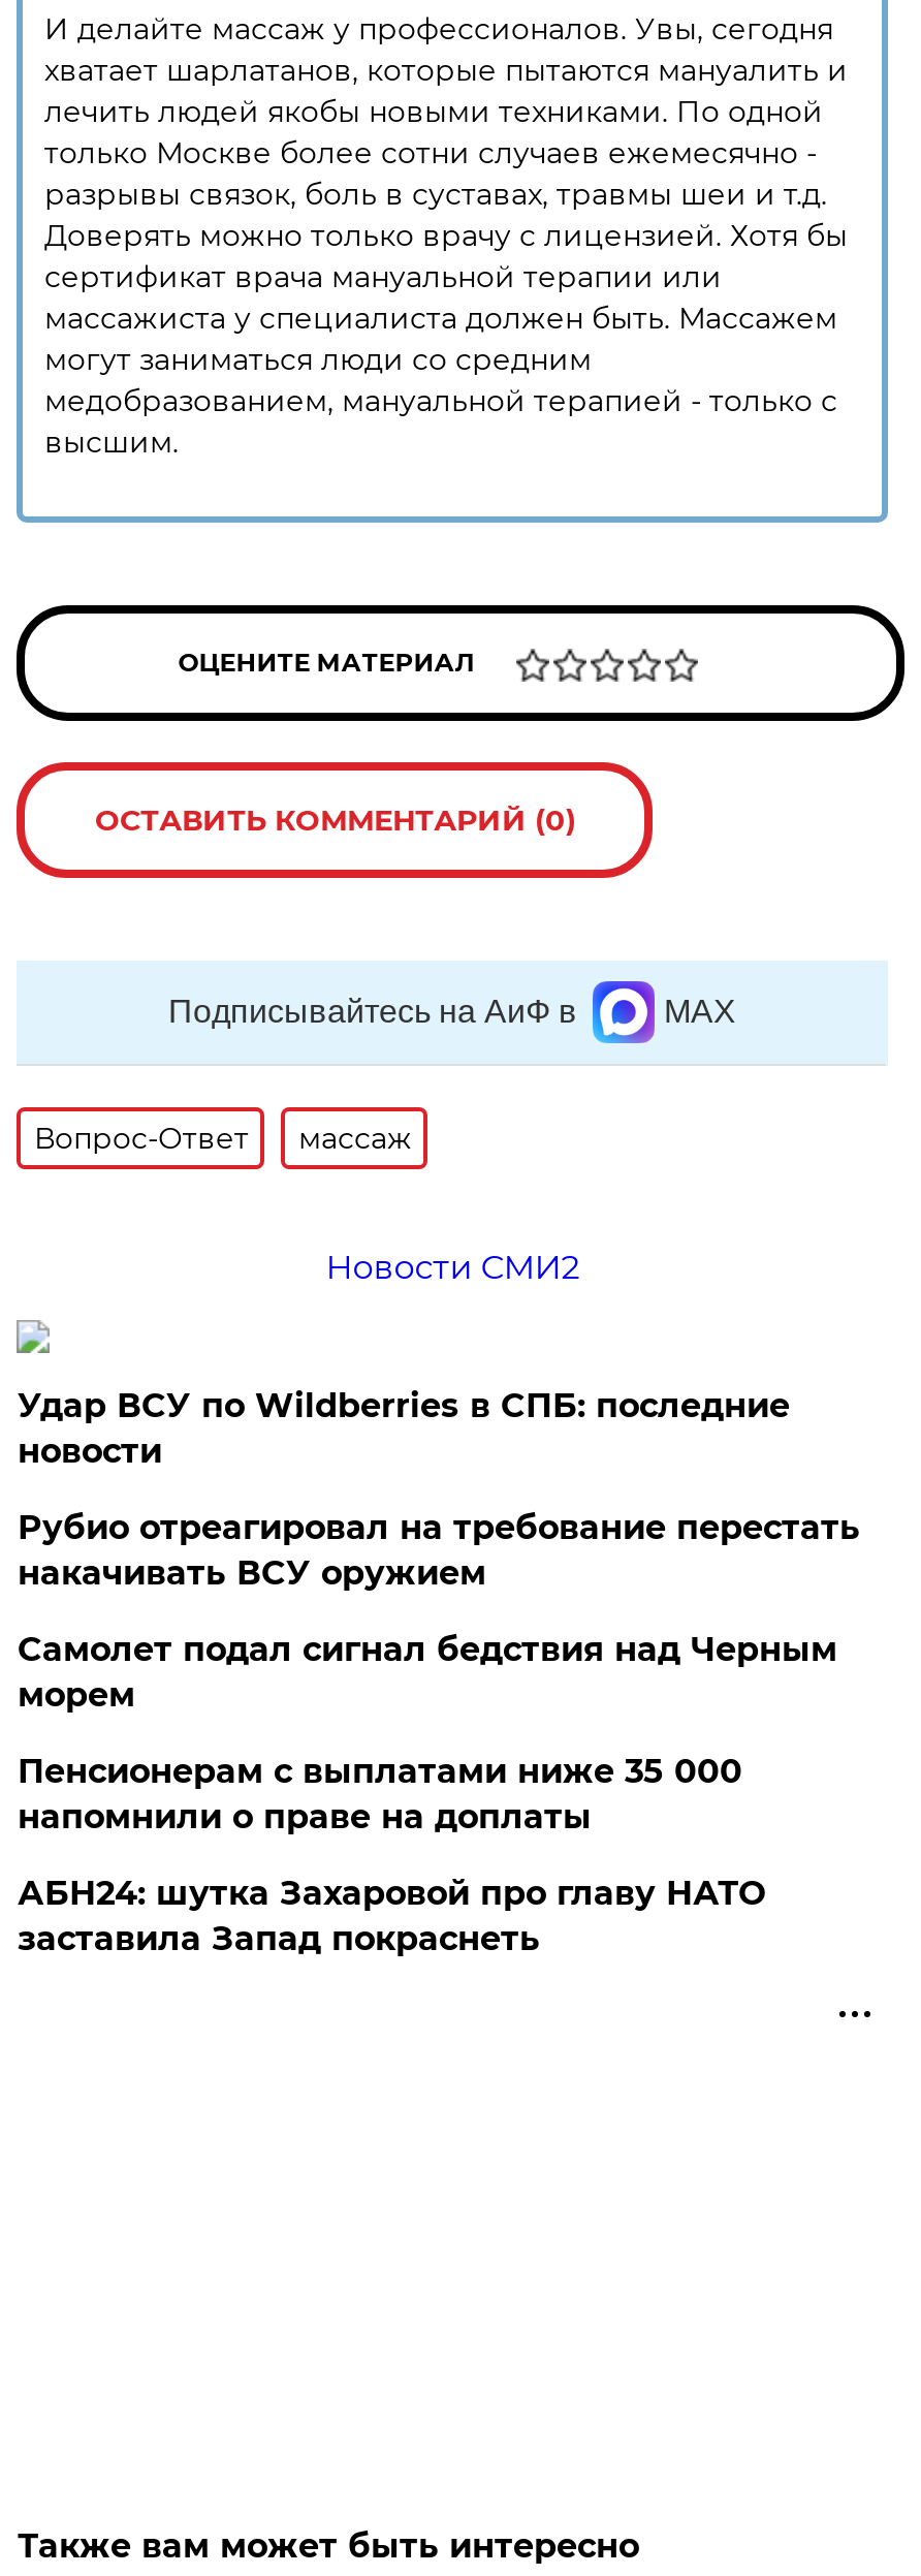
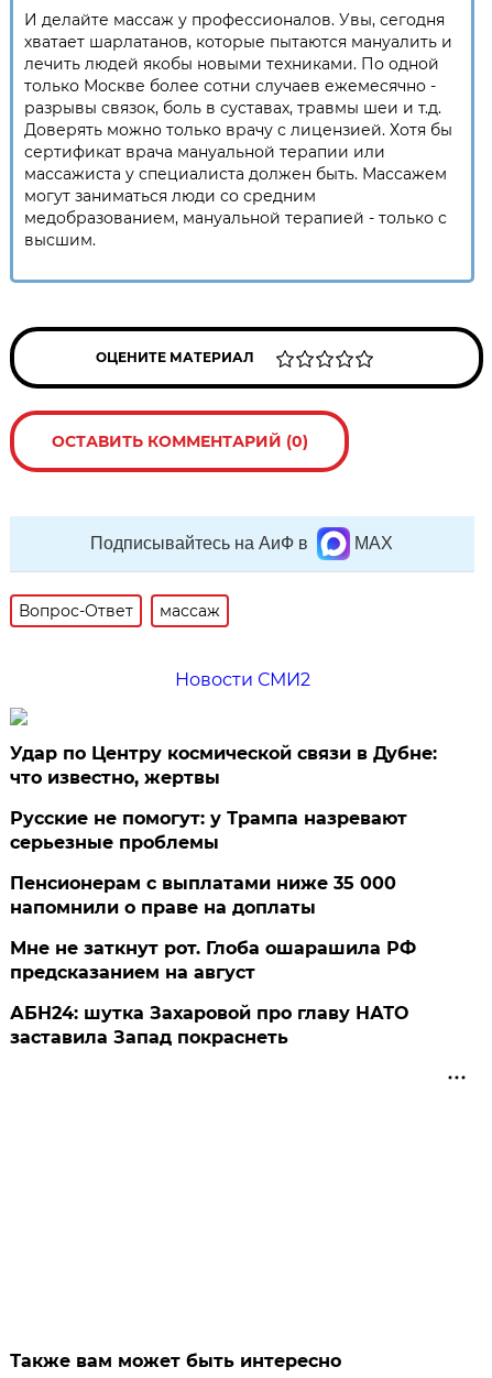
[17,1386,860,1715] Удар ВСУ по Wildberries в СПБ: последние | новости | Рубио отреагировал на требование перестать | накачивать ВСУ оружием | Самолет подал сигнал бедствия над Черным | морем -> [10,743,437,853] Удар по Центру космической связи в Дубне: | что известно, жертвы | Русские не помогут: у Трампа назревают | серьезные проблемы
moved [17,1752,742,1836] -> [10,873,397,918]: Пенсионерам с выплатами ниже 35 000 | напомнили о праве на доплаты
none -> [10,938,416,983] Мне не заткнут рот. Глоба ошарашила РФ | предсказанием на август

